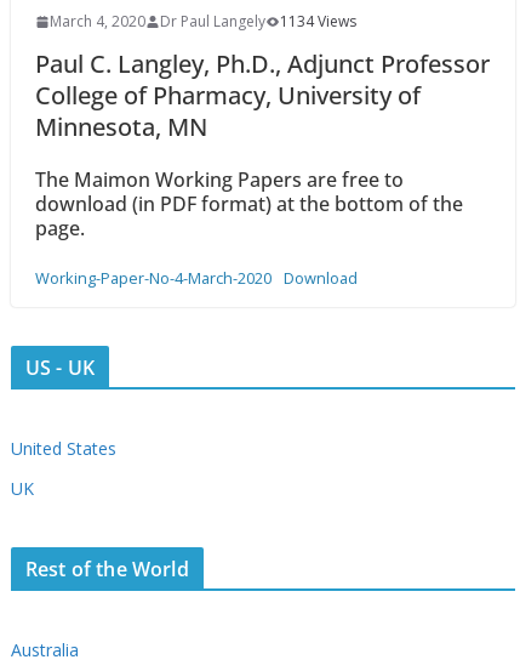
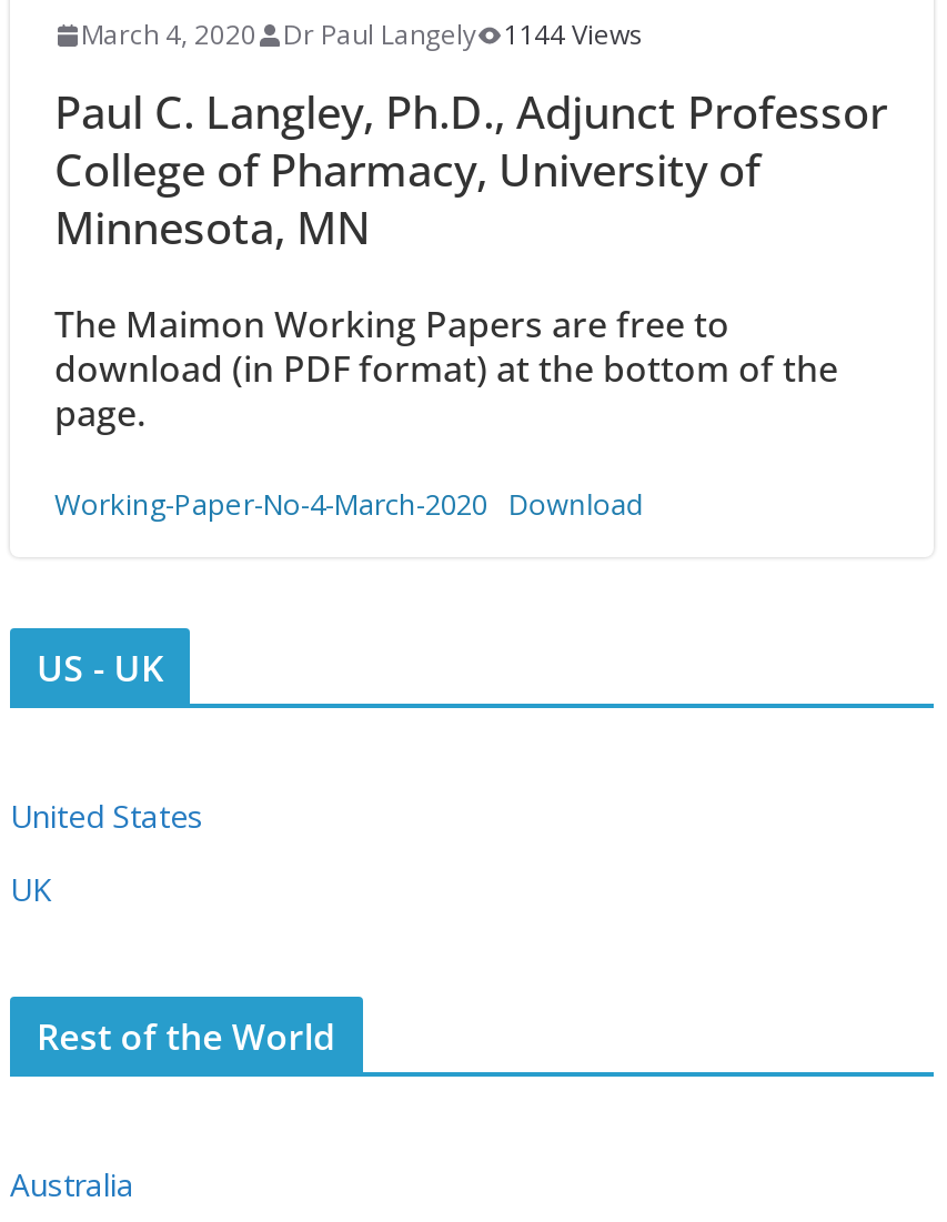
[50,11,356,32] March 4, 2020 Dr Paul Langely 1134 Views -> [81,16,643,53] March 4, 2020 Dr Paul Langely 1144 Views

